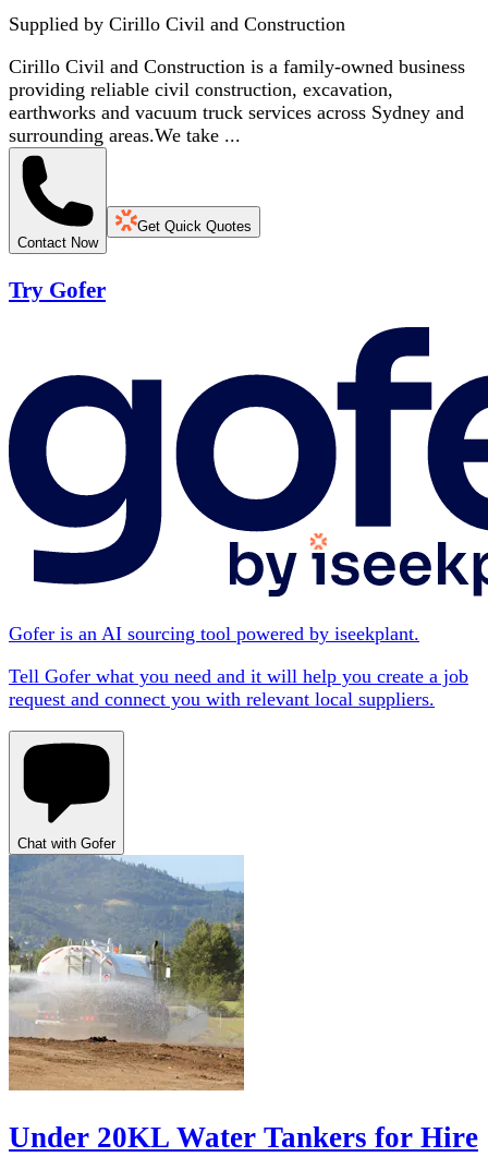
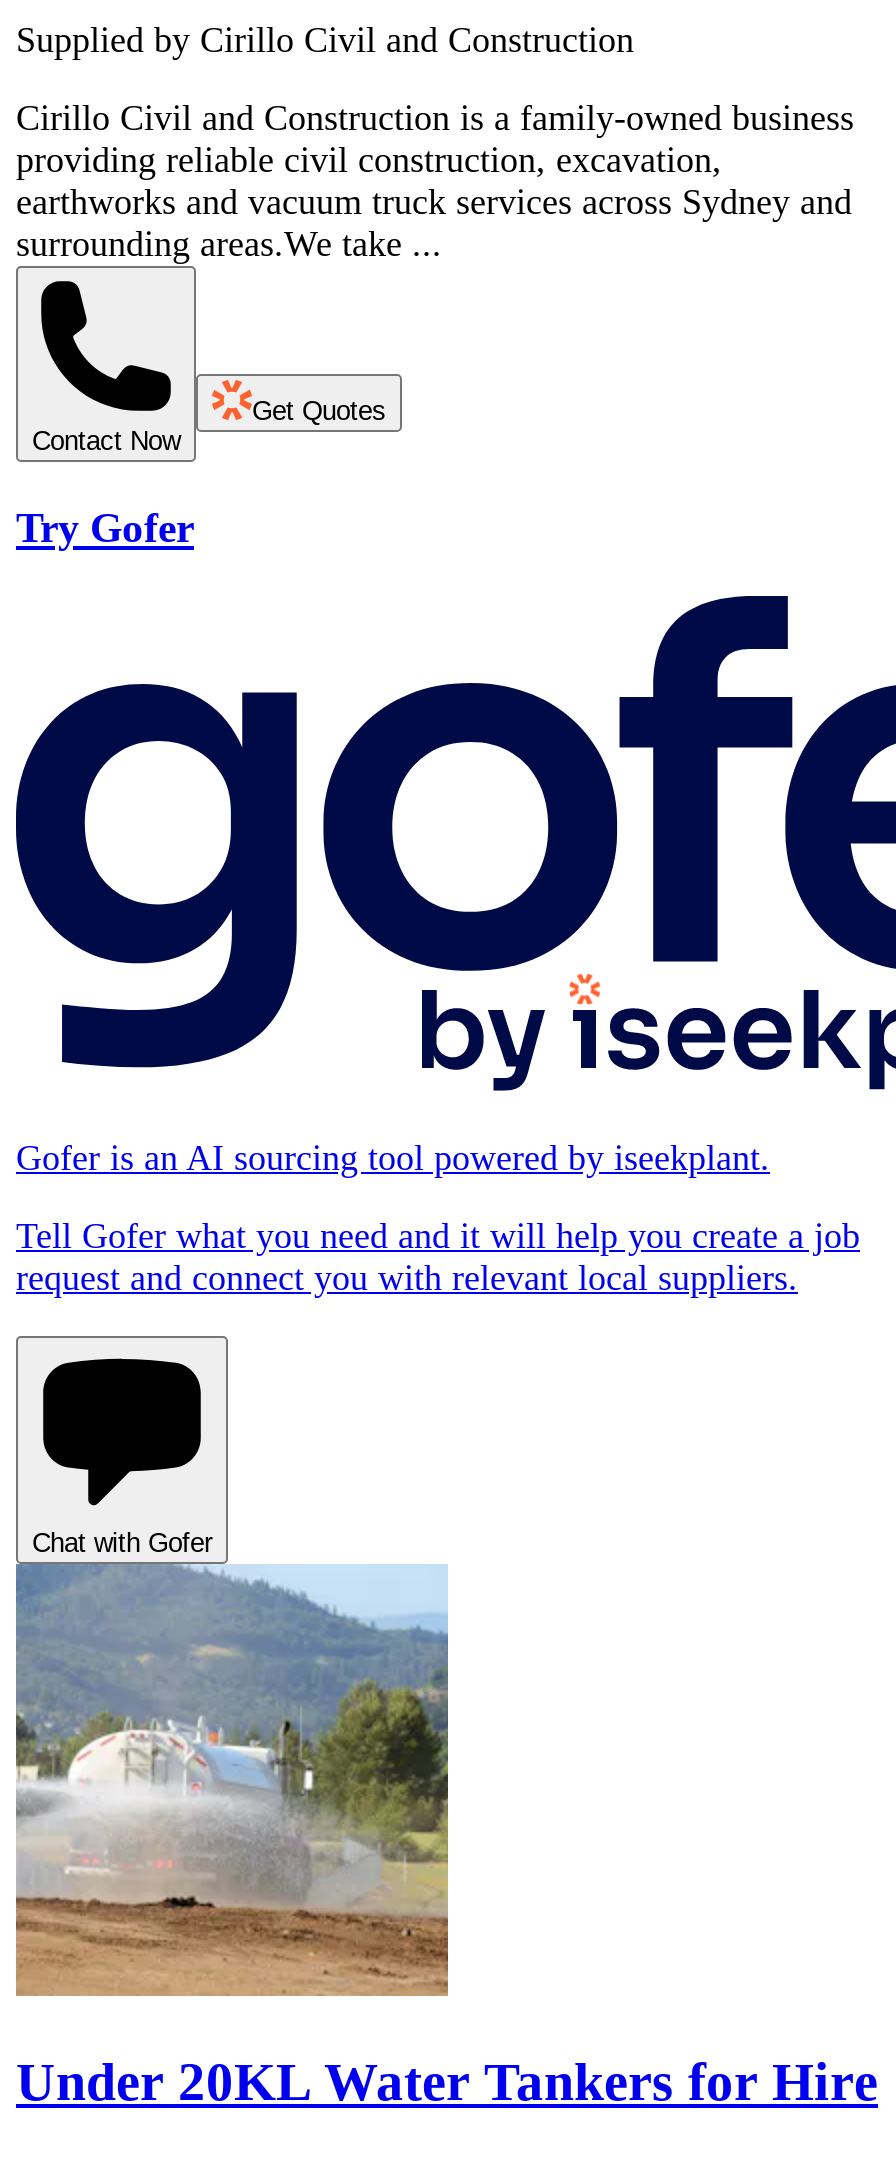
[137,218,252,235] Get Quick Quotes -> [252,396,386,426] Get Quotes

